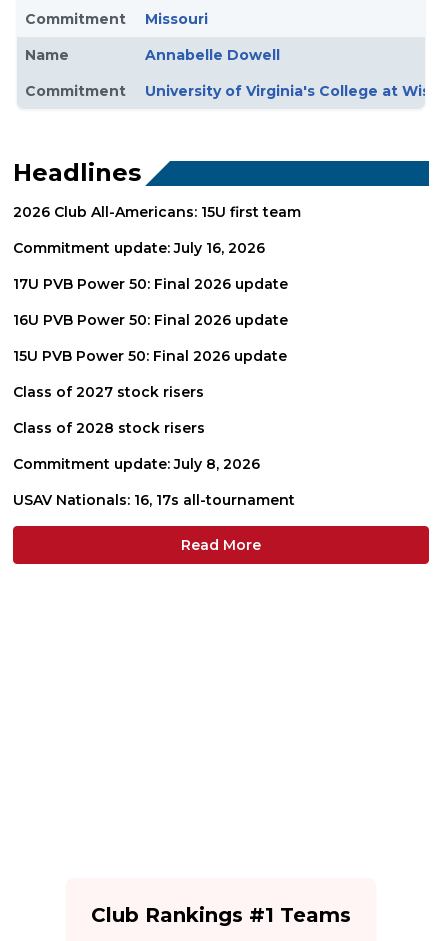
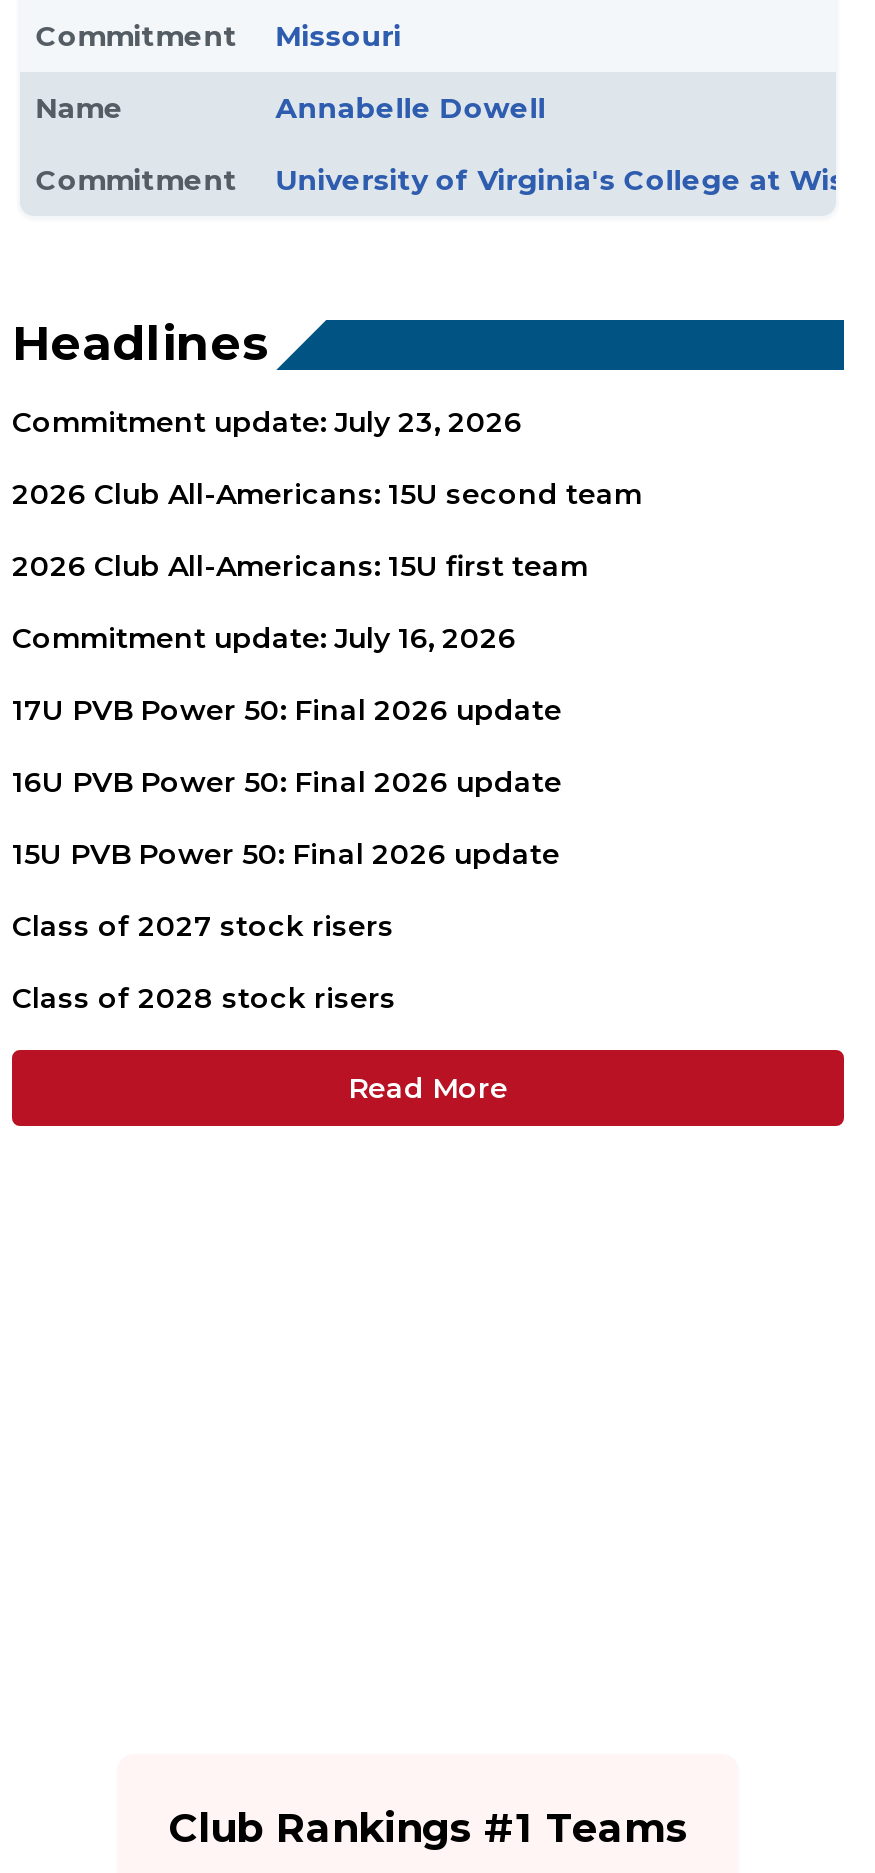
none -> [12,403,642,511] Commitment update: July 23, 2026 | 2026 Club All-Americans: 15U second team
moved [13,203,301,437] -> [12,547,588,1015]: 2026 Club All-Americans: 15U first team | Commitment update: July 16, 2026 | 17U PVB Power 50: Final 2026 update | 16U PVB Power 50: Final 2026 update | 15U PVB Power 50: Final 2026 update | Class of 2027 stock risers | Class of 2028 stock risers
[13,455,295,509] Commitment update: July 8, 2026 | USAV Nationals: 16, 17s all-tournament -> none

